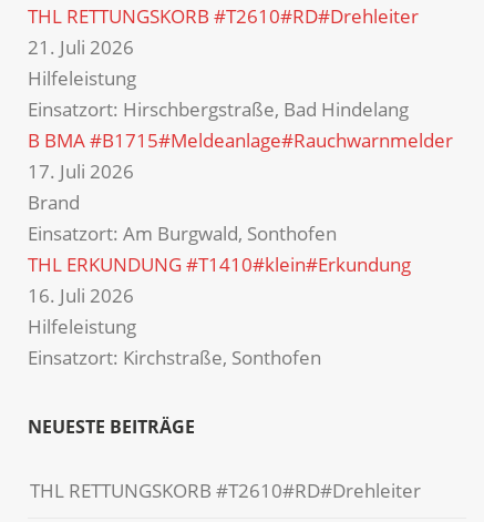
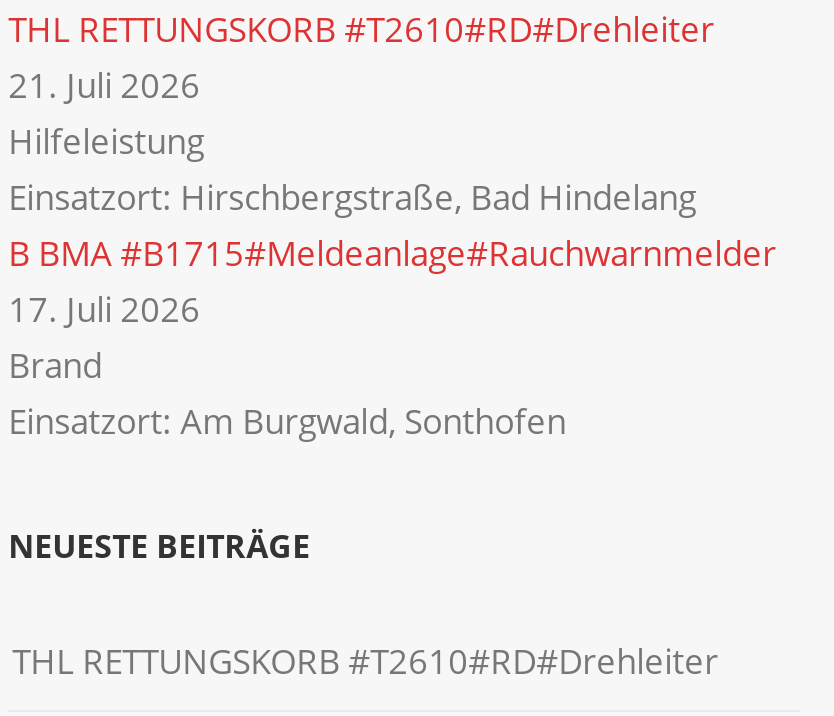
[28,252,411,370] THL ERKUNDUNG #T1410#klein#Erkundung | 16. Juli 2026 | Hilfeleistung | Einsatzort: Kirchstraße, Sonthofen -> none

